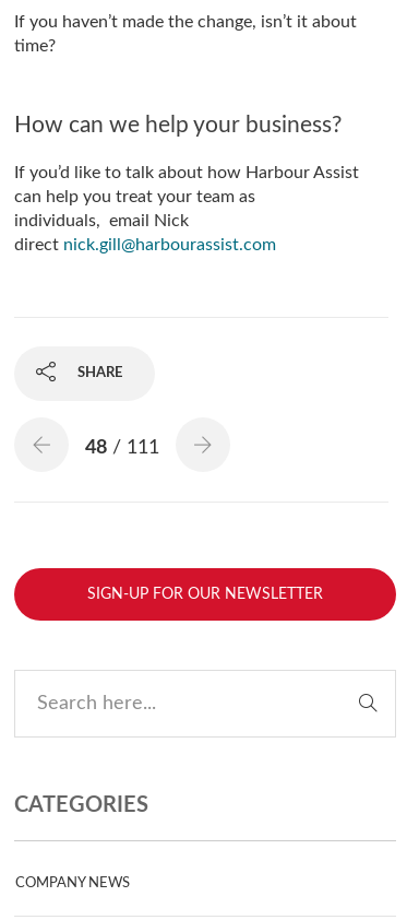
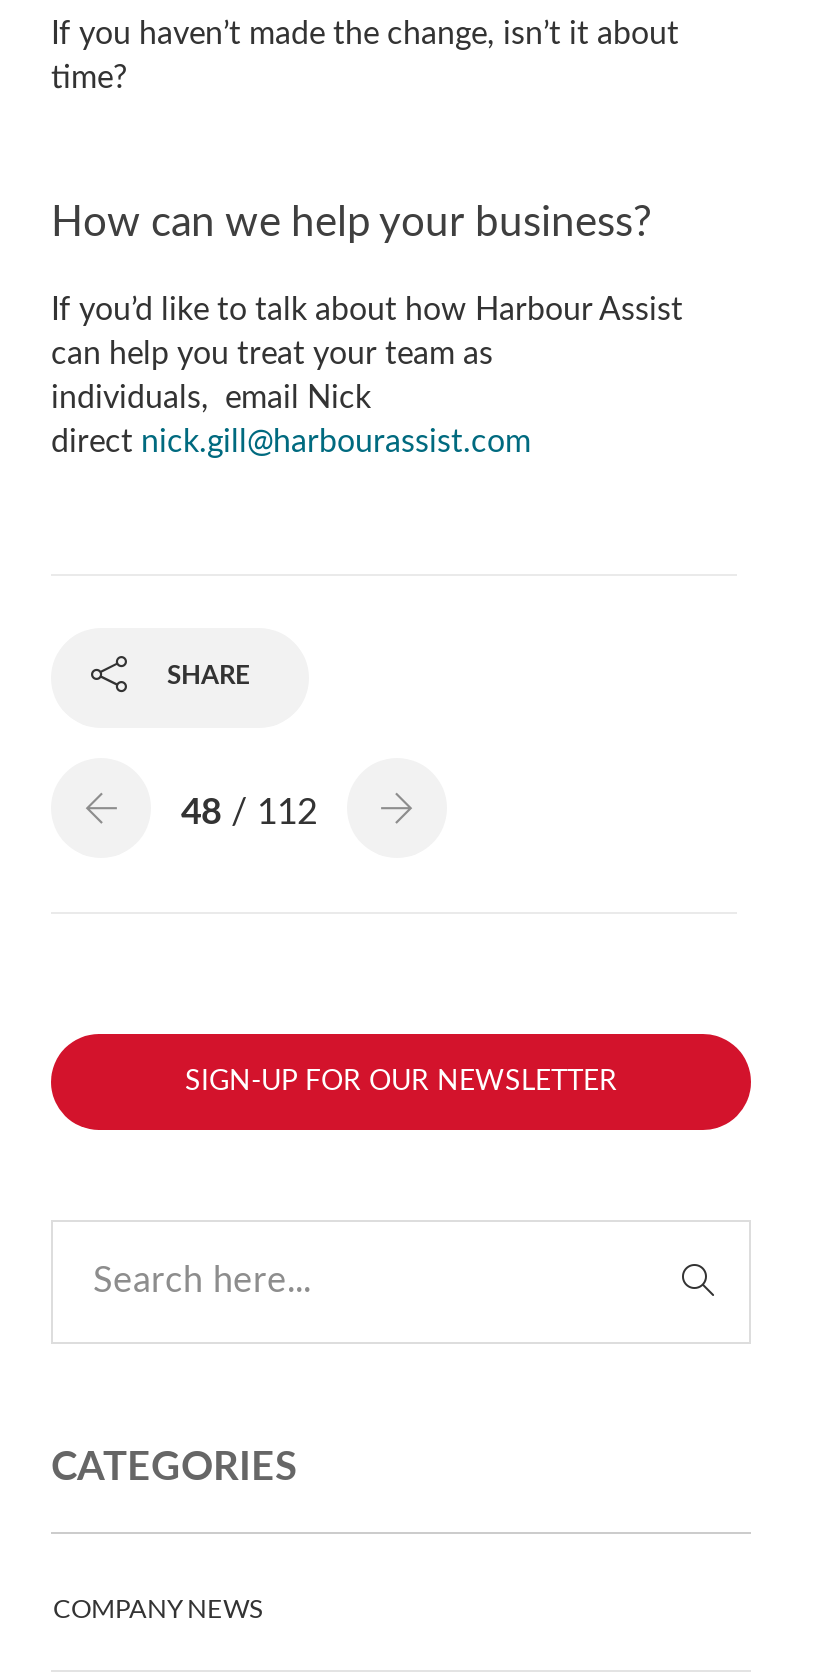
[85,438,159,457] 48 / 111 -> [181,795,317,831] 48 / 112

